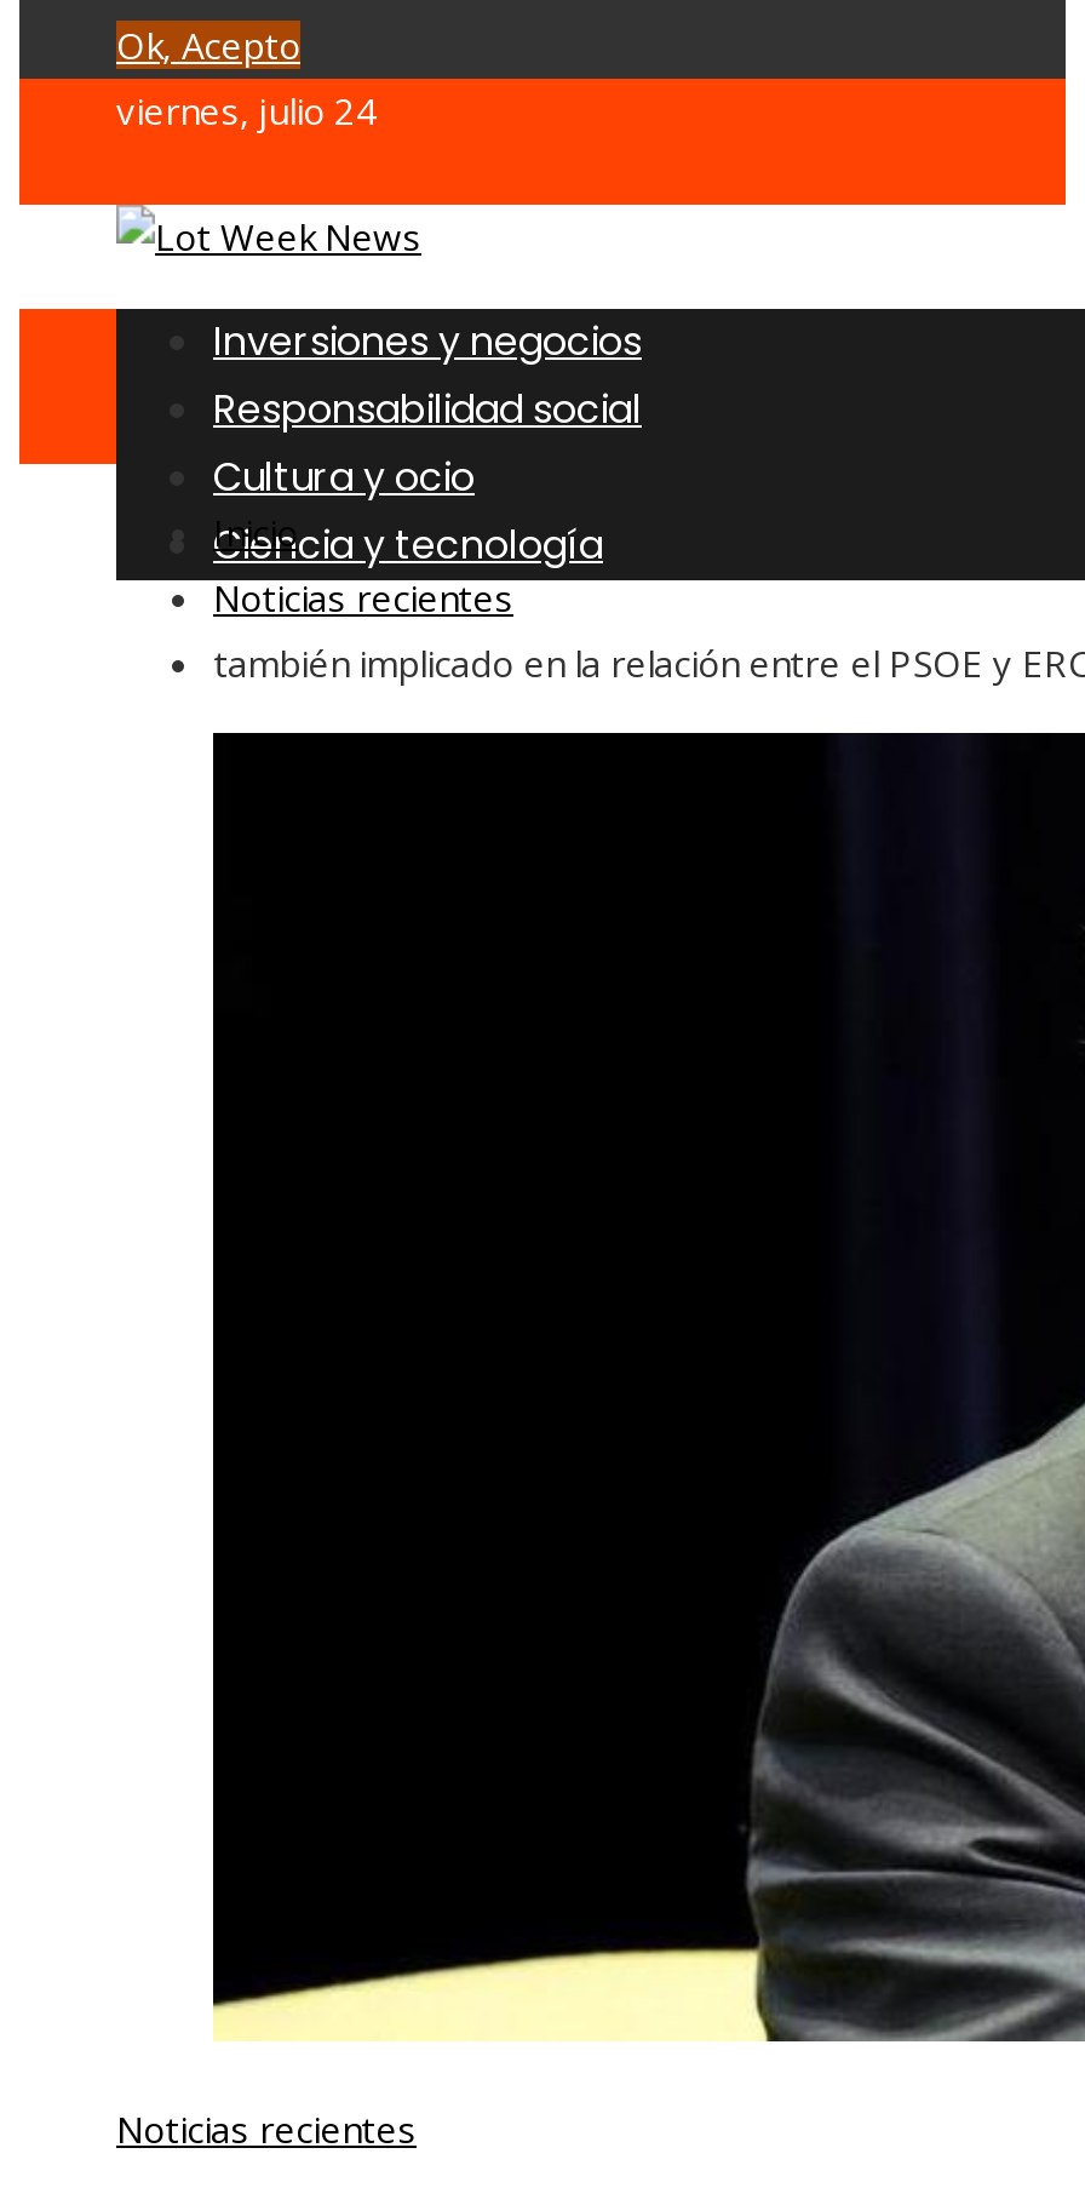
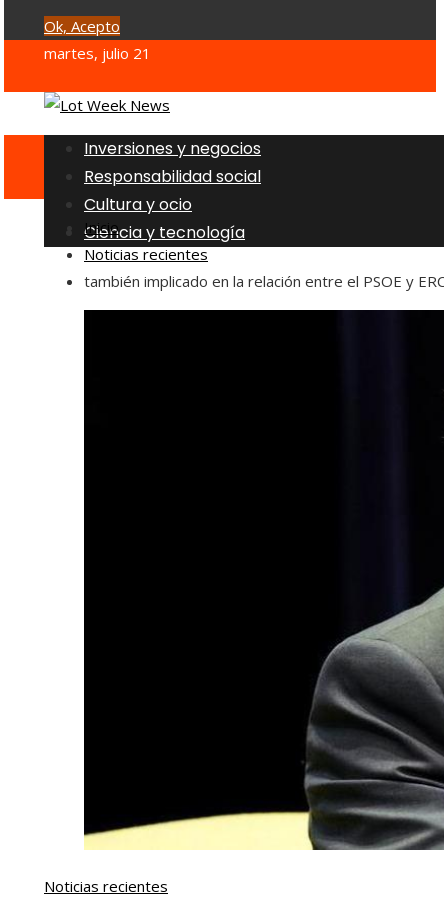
[116,86,378,134] viernes, julio 24 -> [44,43,151,63] martes, julio 21

